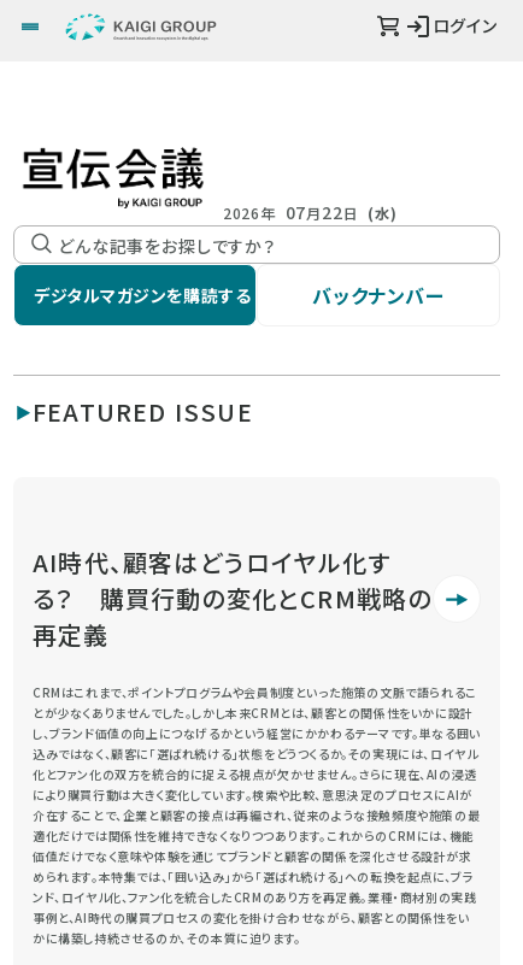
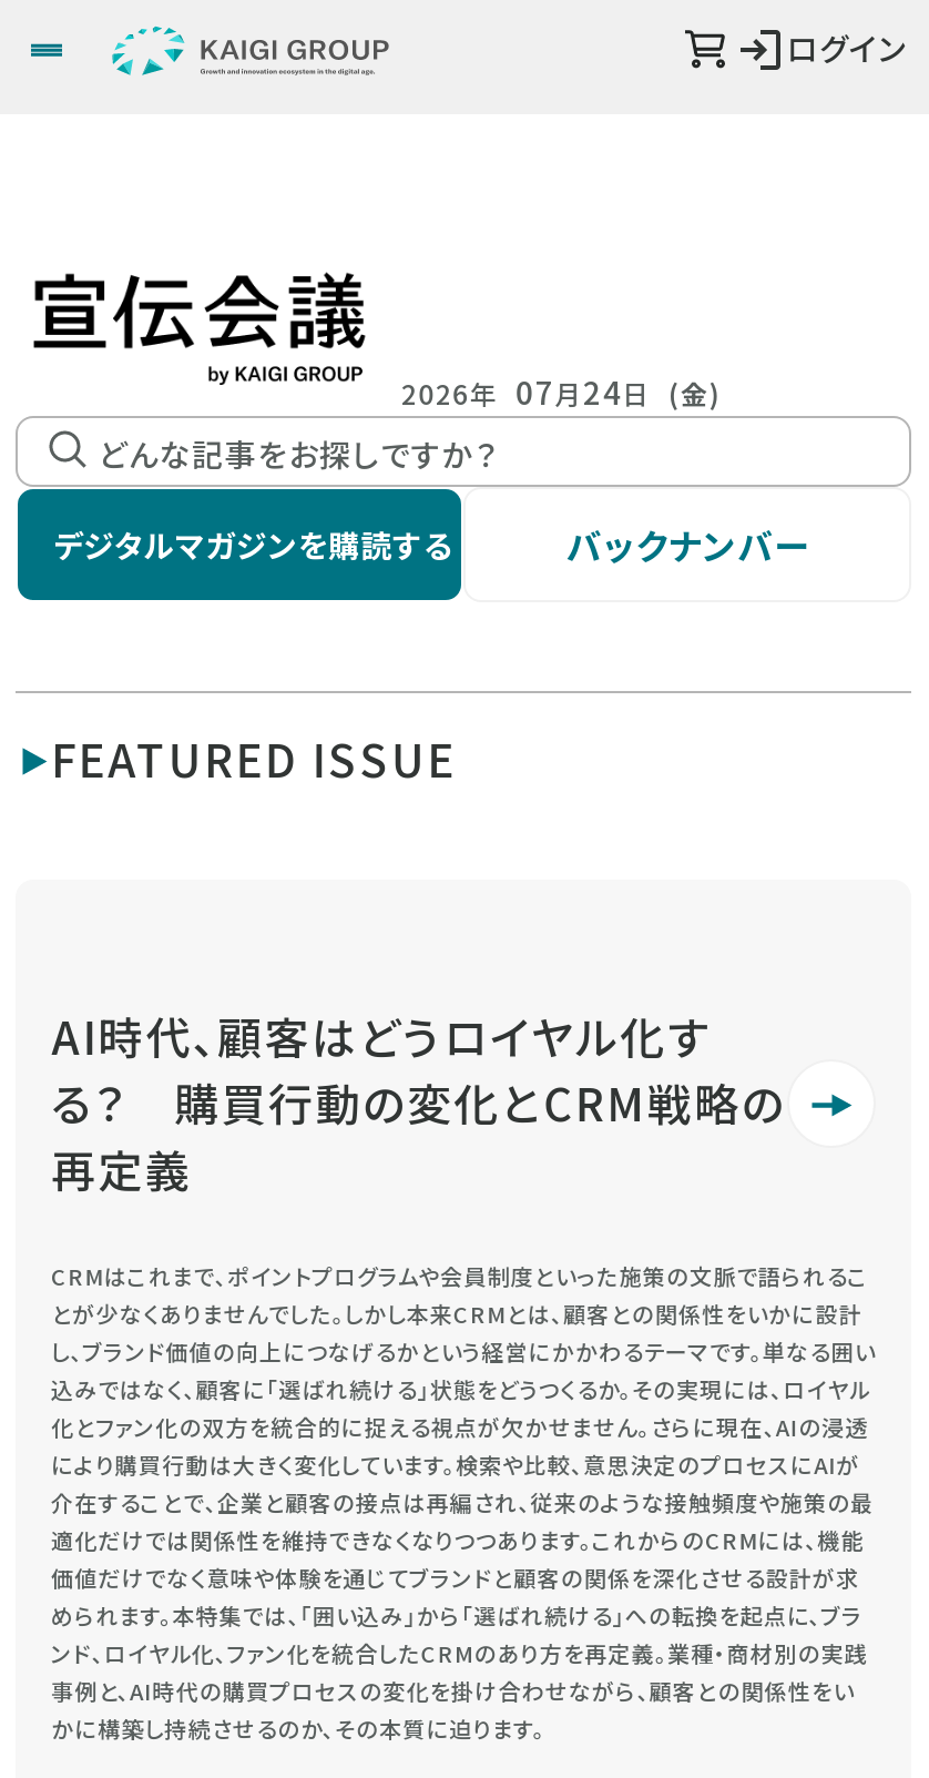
[223,200,397,224] 2026年 07月22日 (水) -> [401,369,722,414] 2026年 07月24日 (金)

